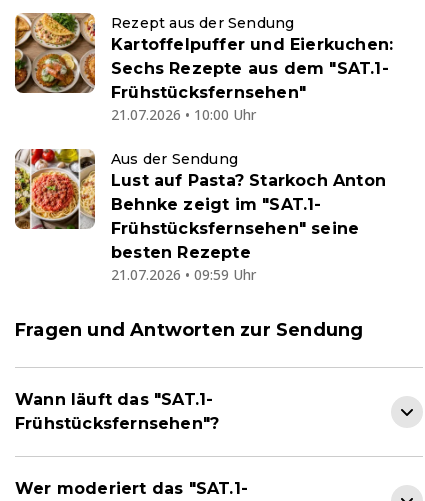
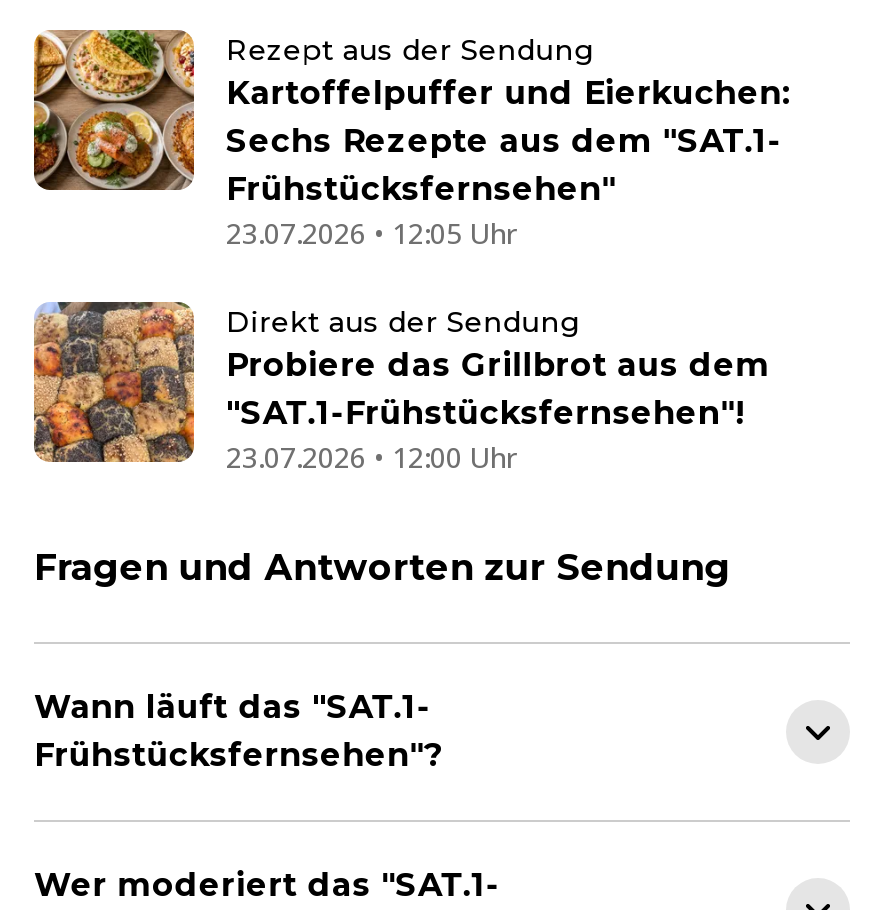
[111,105,256,124] 21.07.2026 • 10:00 Uhr -> [226,214,516,252] 23.07.2026 • 12:05 Uhr
[14,148,386,284] [image] | Aus der Sendung | Lust auf Pasta? Starkoch Anton | Behnke zeigt im "SAT.1- | Frühstücksfernsehen" seine | besten Rezepte | 21.07.2026 • 09:59 Uhr -> [32,300,770,476] [image] | Direkt aus der Sendung | Probiere das Grillbrot aus dem | "SAT.1-Frühstücksfernsehen"! | 23.07.2026 • 12:00 Uhr

